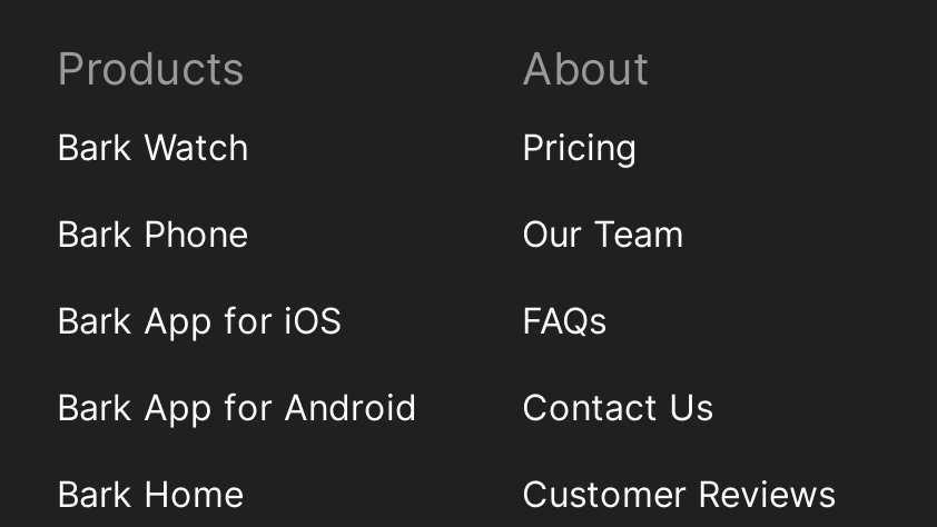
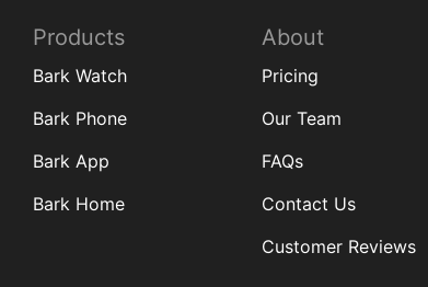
[57,298,417,430] Bark App for iOS | Bark App for Android -> [33,150,109,172] Bark App
moved [57,472,244,517] -> [33,193,125,215]: Bark Home

